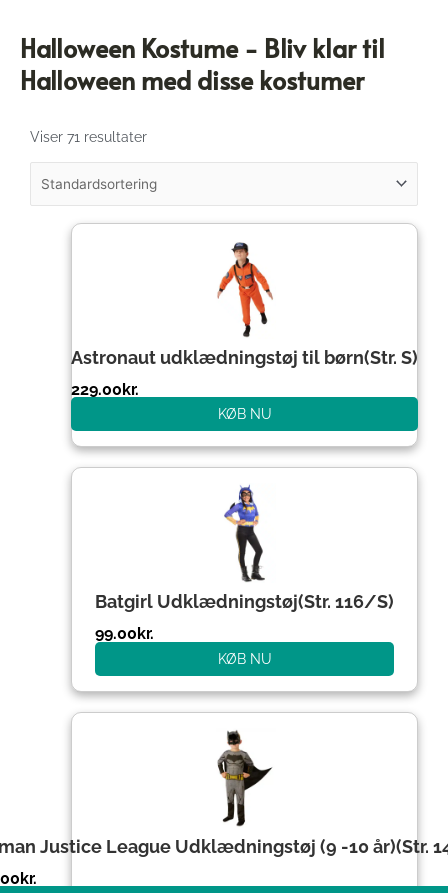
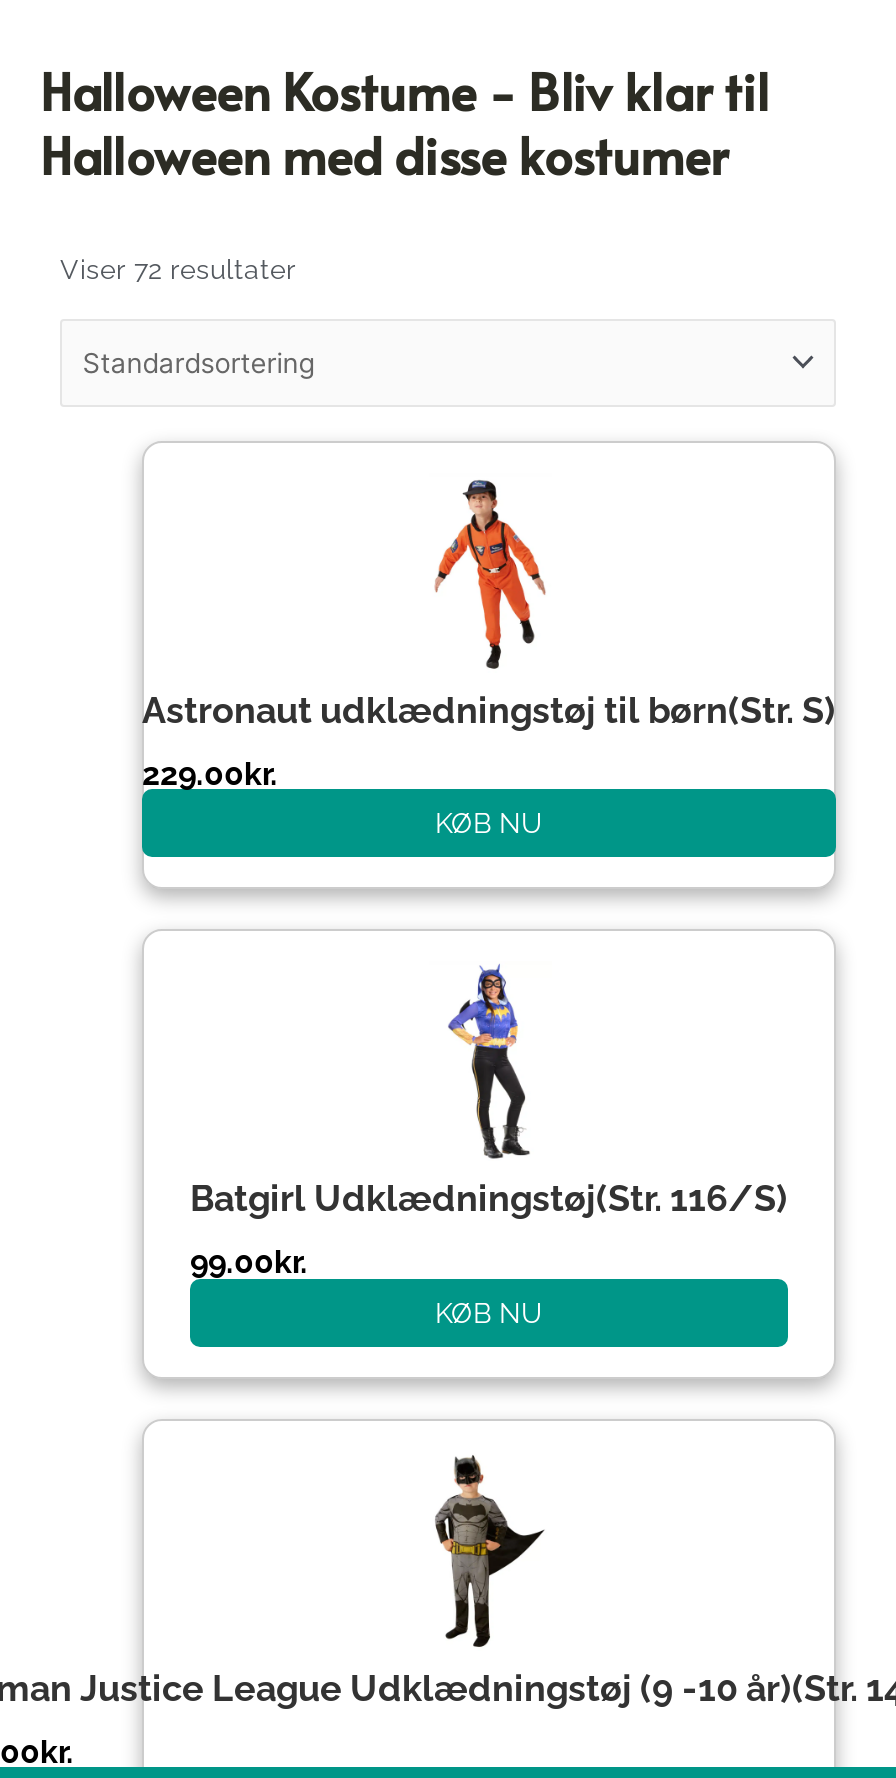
[30,129,147,145] Viser 71 resultater -> [60,253,296,285] Viser 72 resultater

